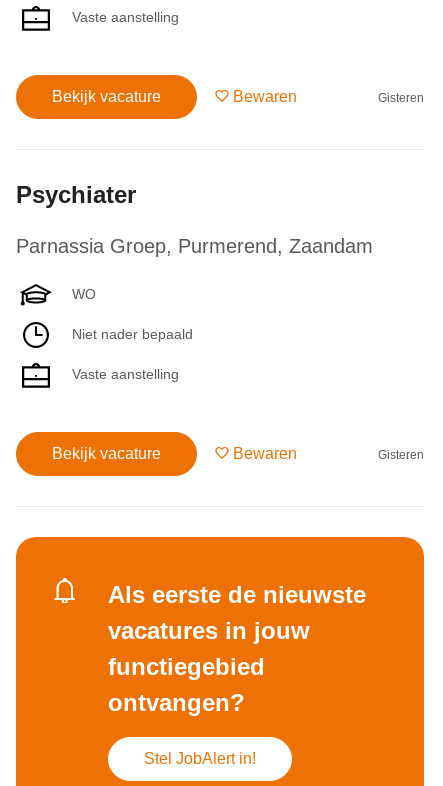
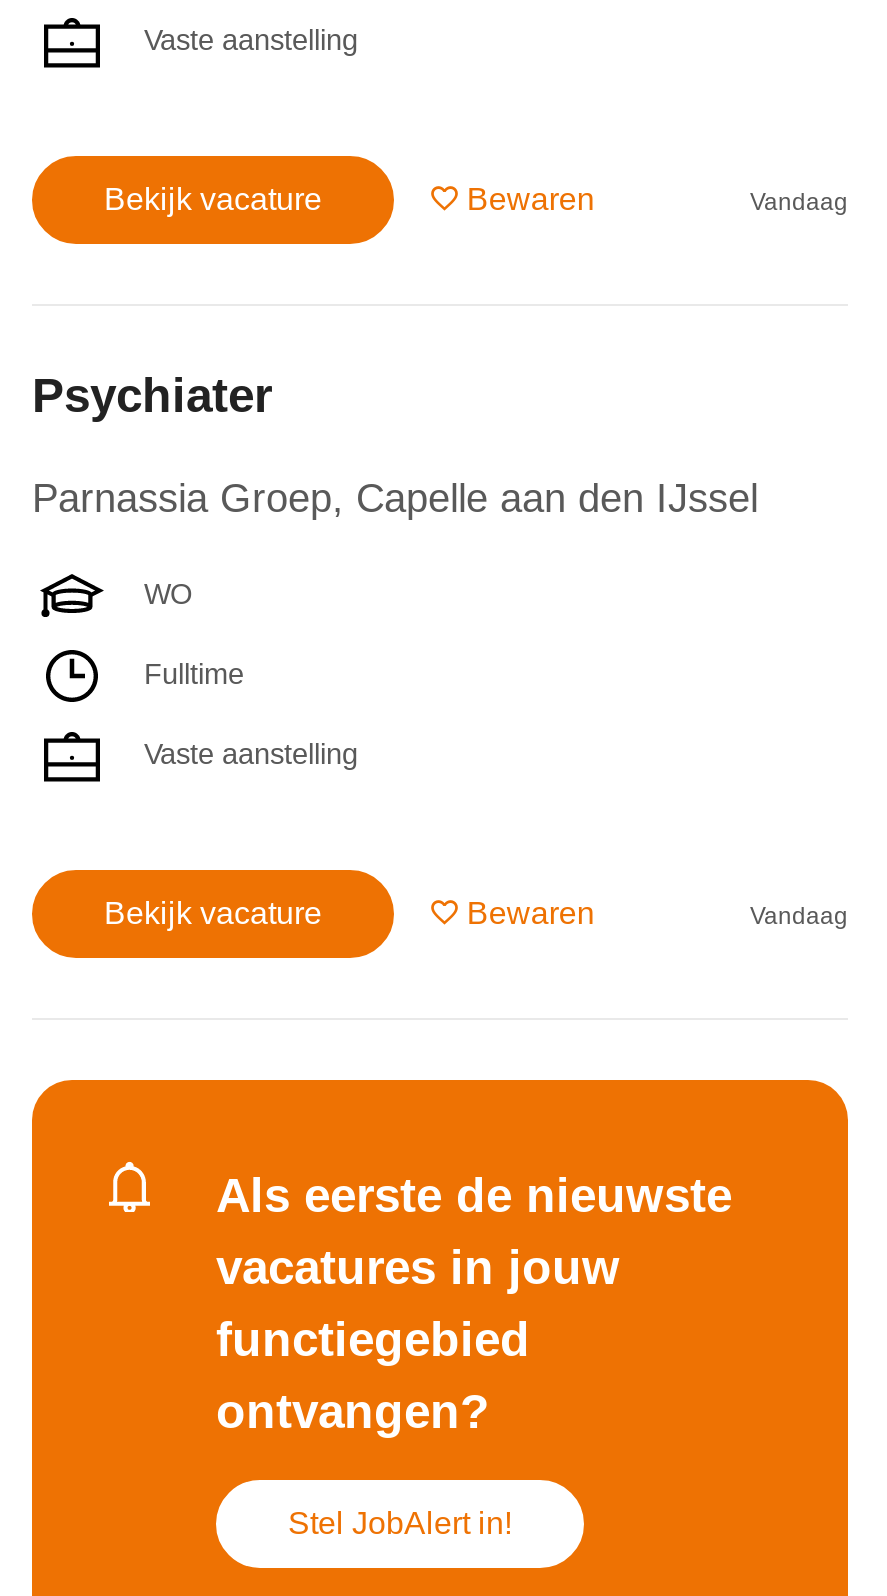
[378,91,424,105] Gisteren -> [750,188,848,216] Vandaag
[16,235,373,257] Parnassia Groep, Purmerend, Zaandam -> [32,476,758,520] Parnassia Groep, Capelle aan den IJssel
[72,326,193,342] Niet nader bepaald -> [144,659,244,691] Fulltime
[378,448,424,462] Gisteren -> [750,902,848,930] Vandaag

